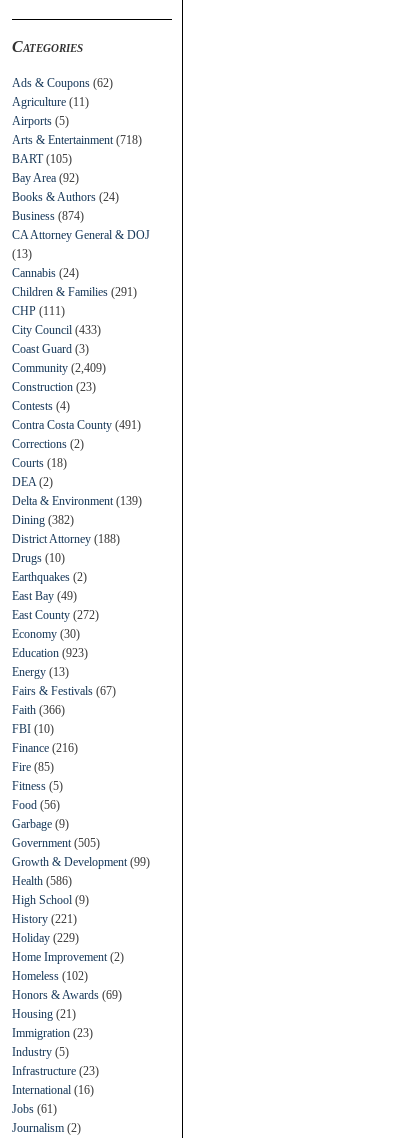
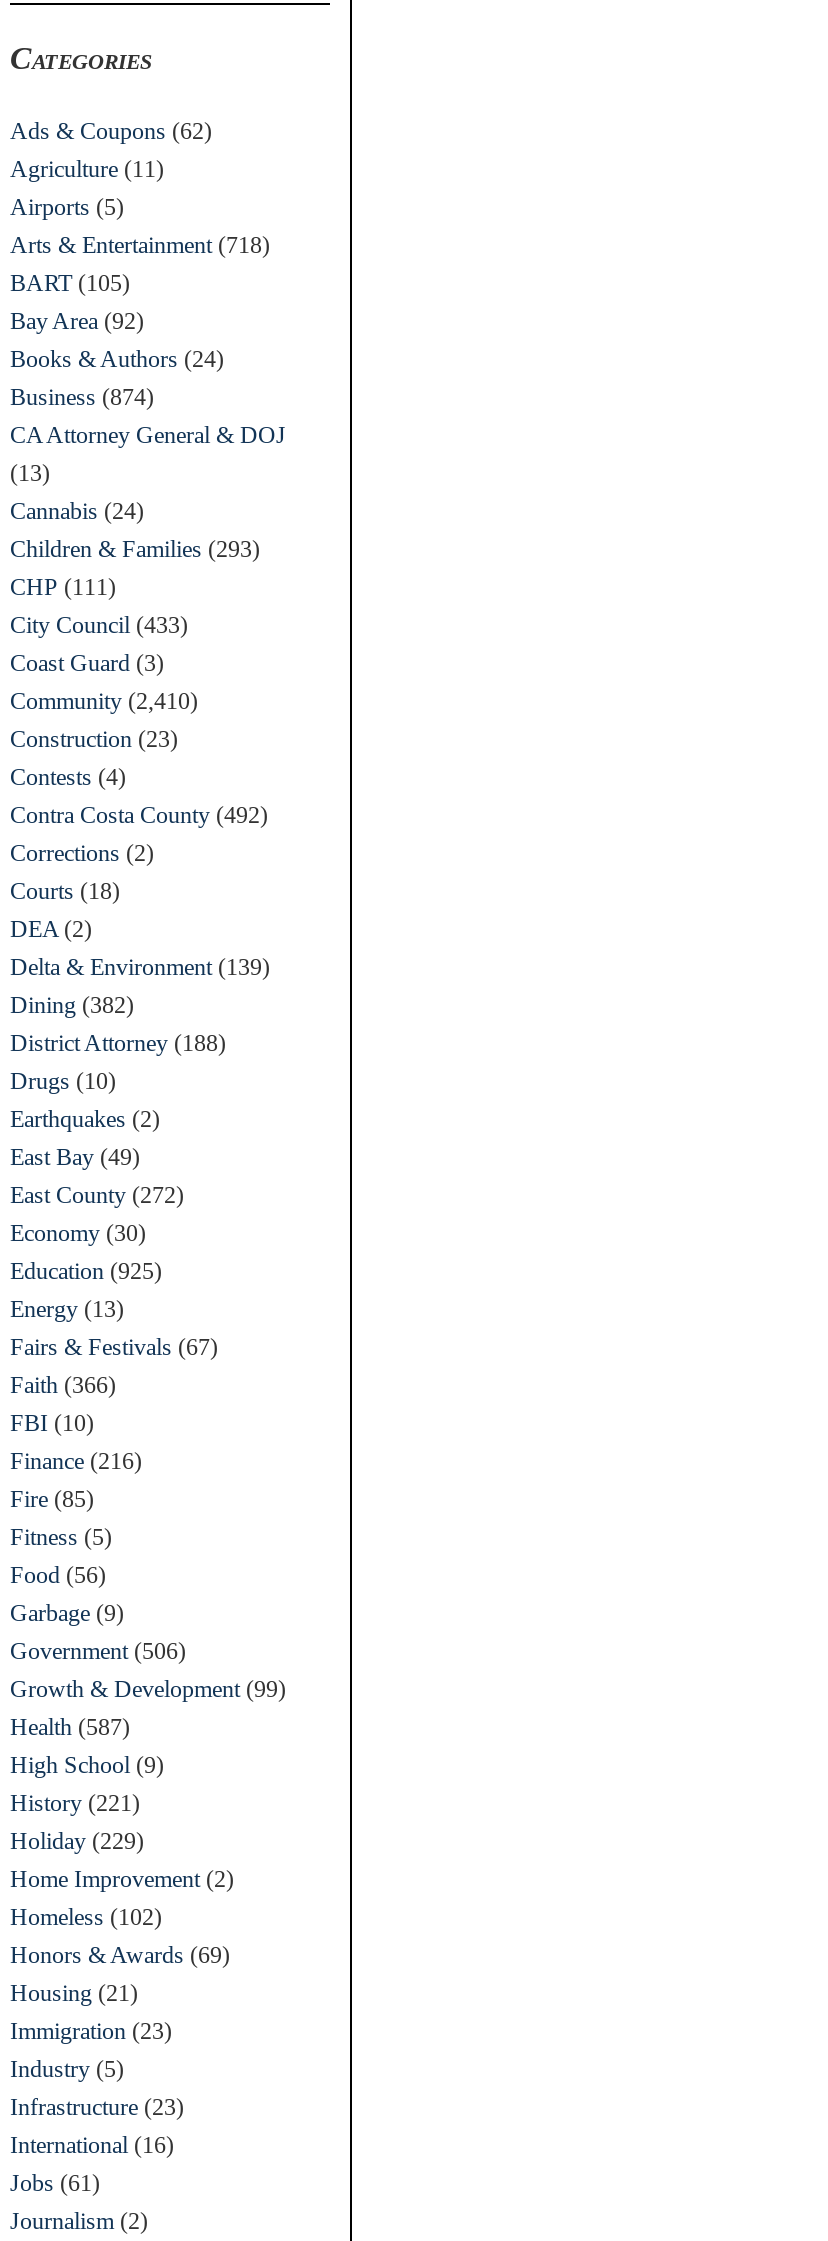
[12,285,137,299] Children & Families (291) -> [10,535,260,563] Children & Families (293)
[12,361,106,375] Community (2,409) -> [10,687,198,715] Community (2,410)
[12,418,141,432] Contra Costa County (491) -> [10,801,268,829] Contra Costa County (492)
[12,646,88,660] Education (923) -> [10,1257,162,1285] Education (925)
[12,836,100,850] Government (505) -> [10,1637,186,1665] Government (506)
[12,874,72,888] Health (586) -> [10,1713,130,1741] Health (587)

